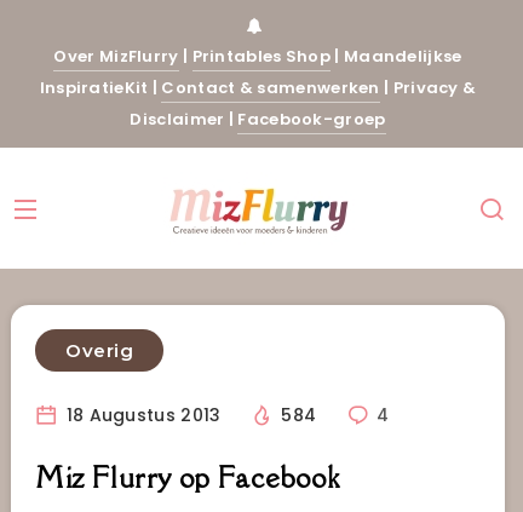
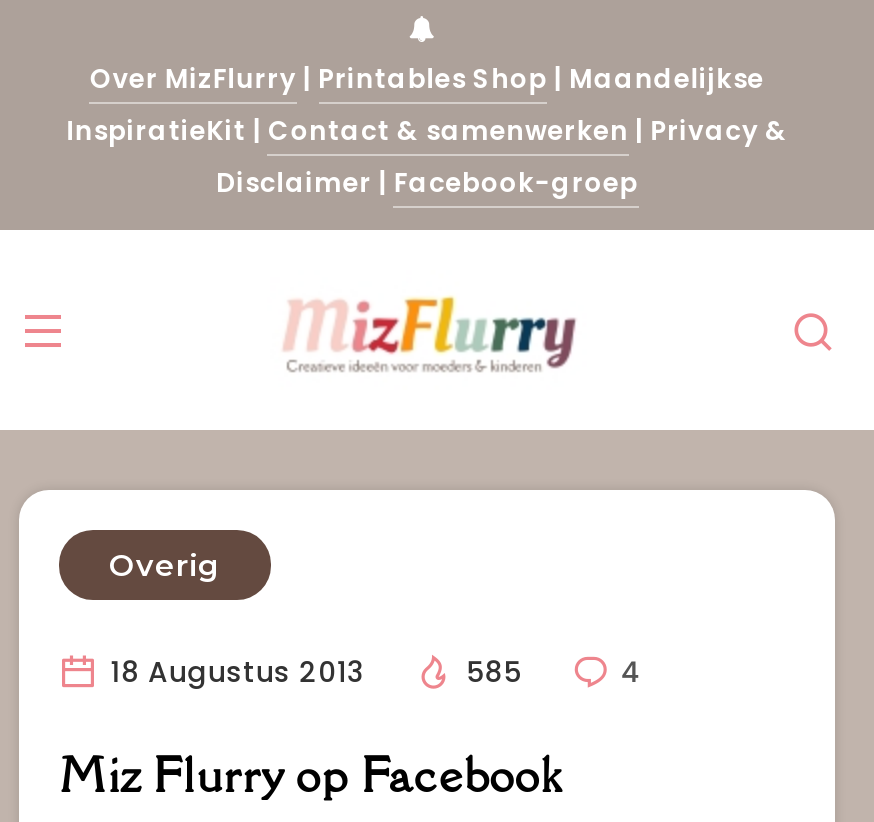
[276,403,321,427] 584 -> [457,652,530,692] 585

